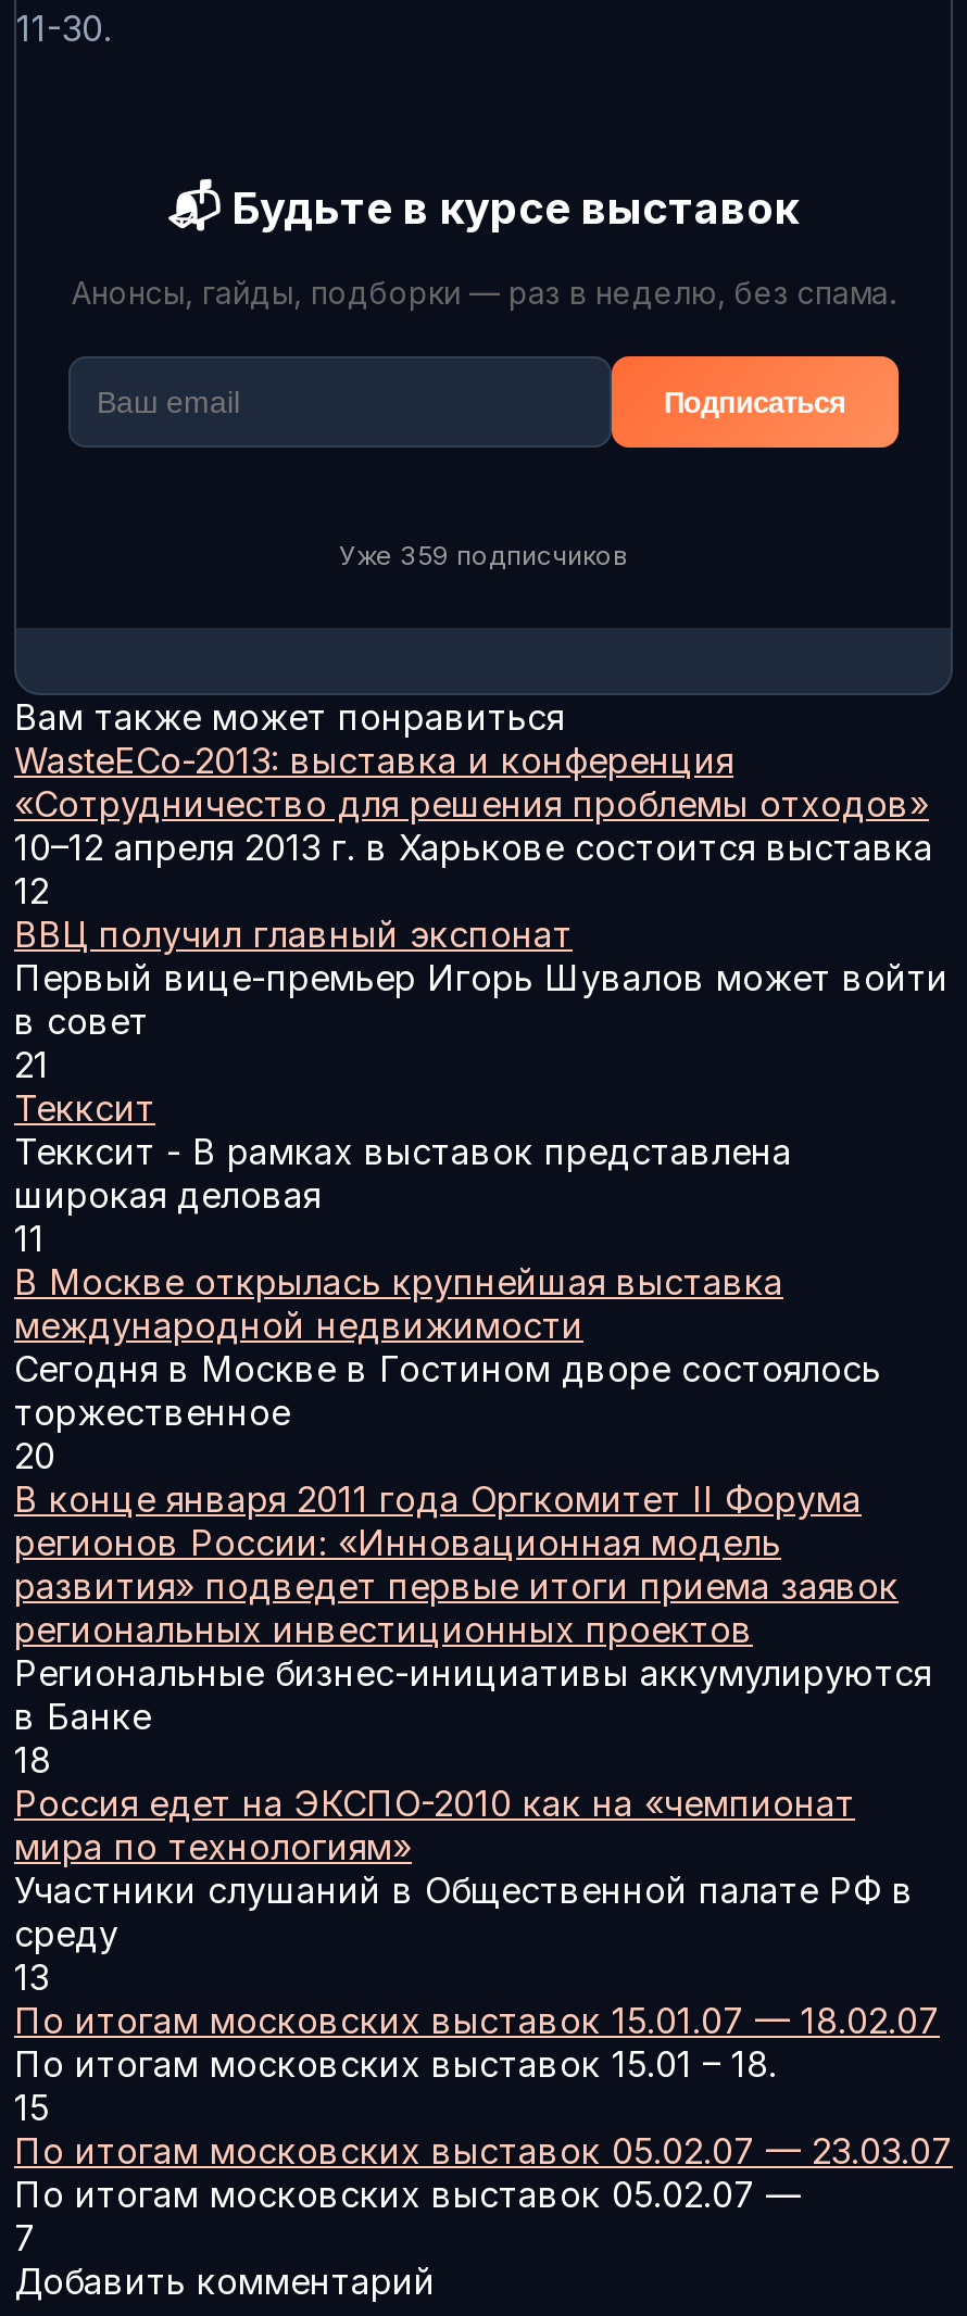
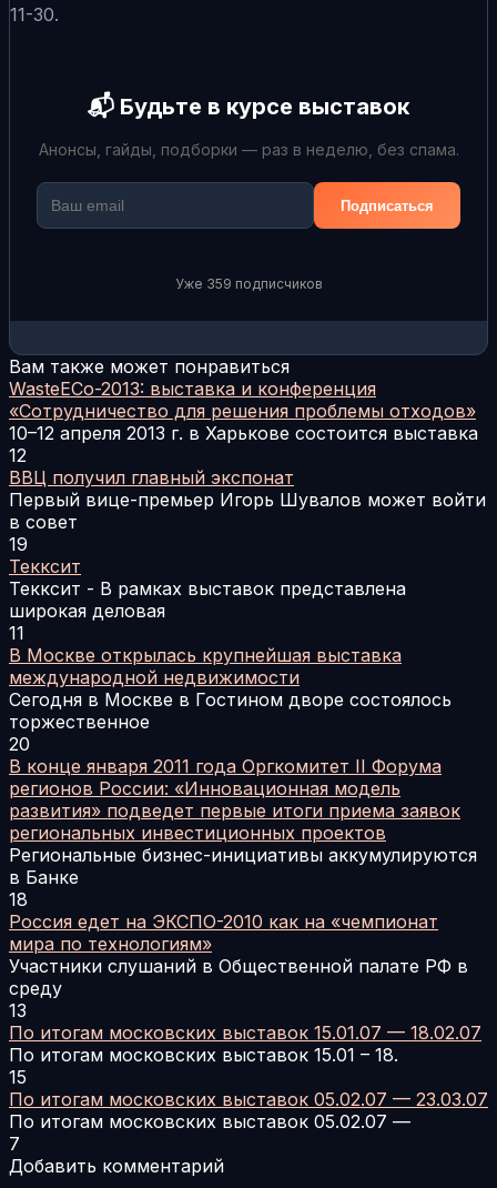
[14,1043,49,1087] 21 -> [9,533,28,555] 19

